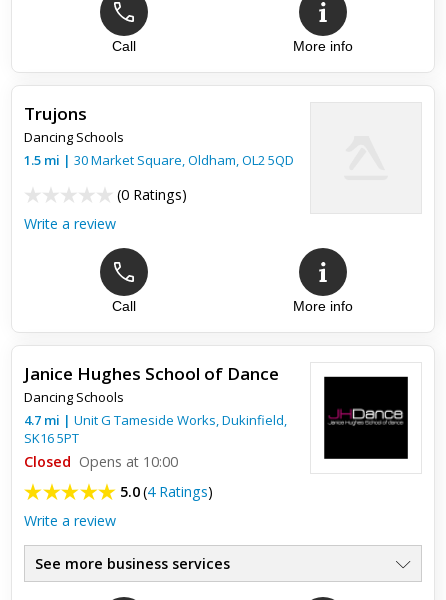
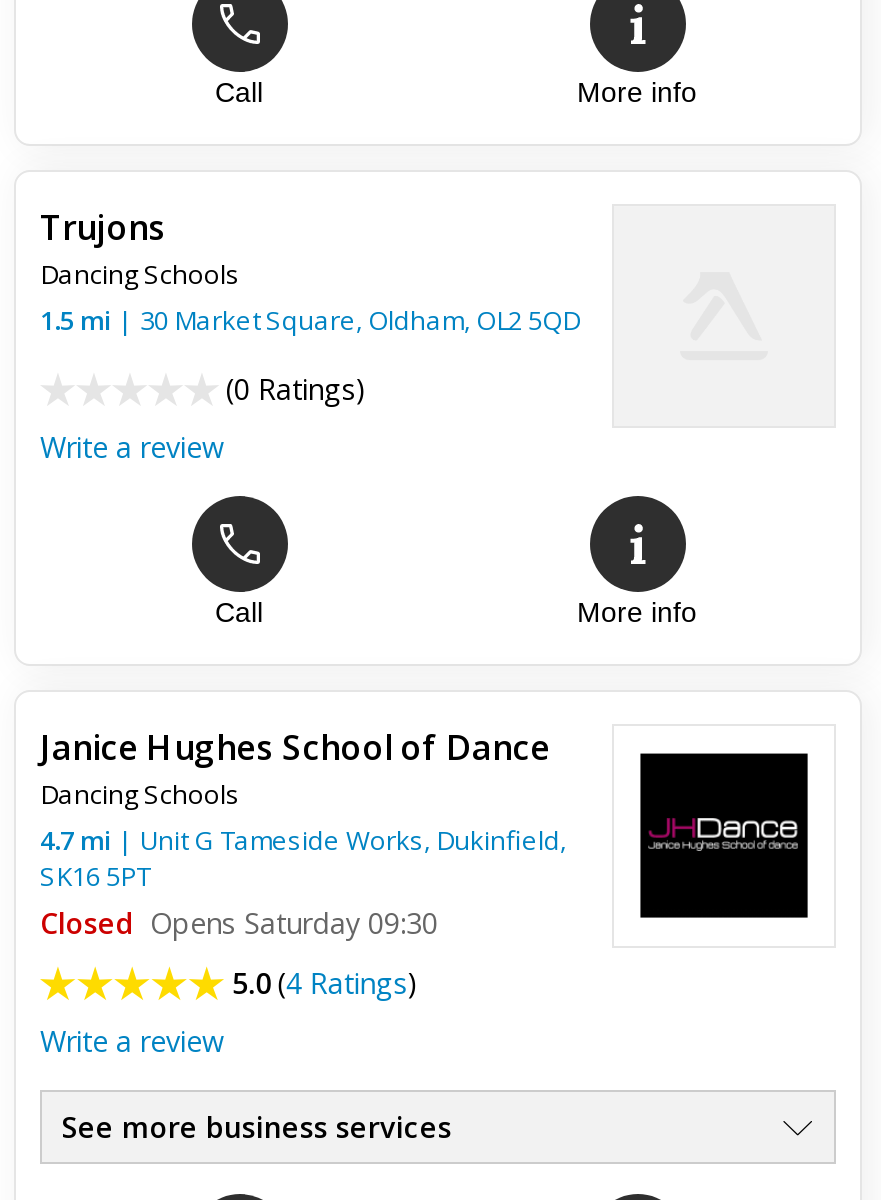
[24,452,178,471] Closed Opens at 10:00 -> [40,904,438,942] Closed Opens Saturday 09:30

